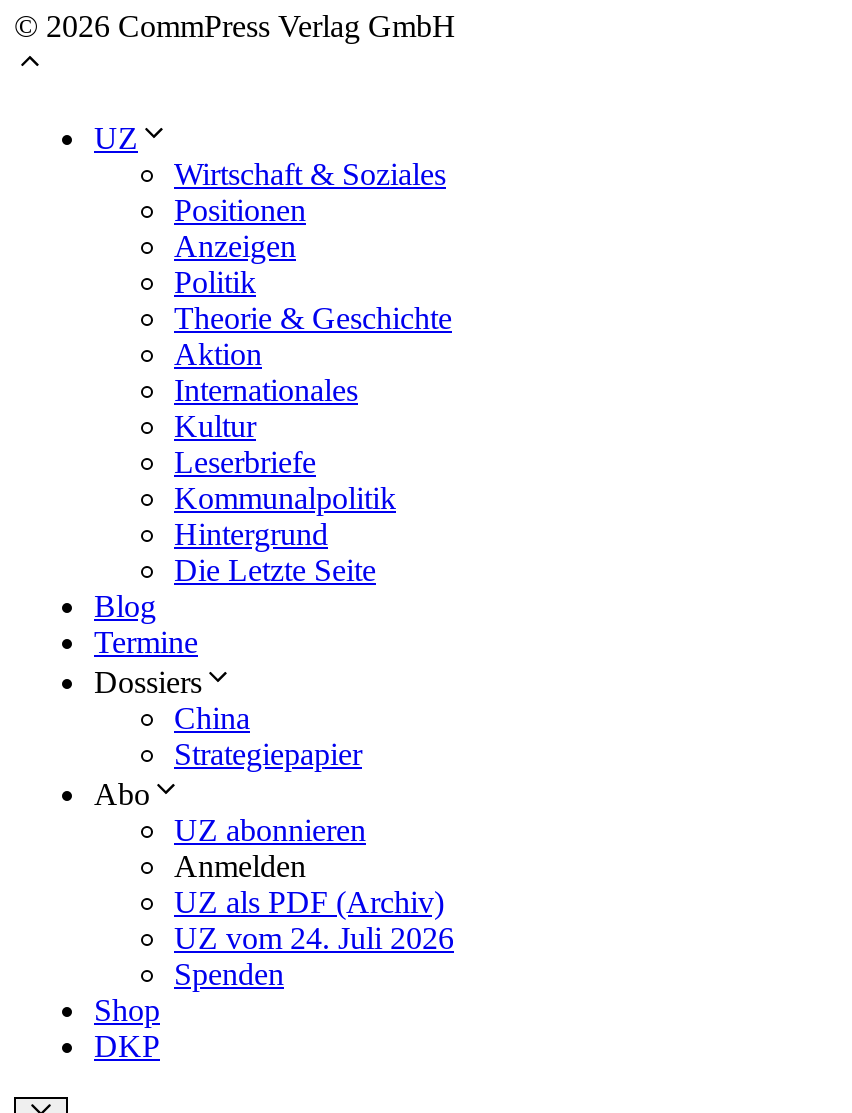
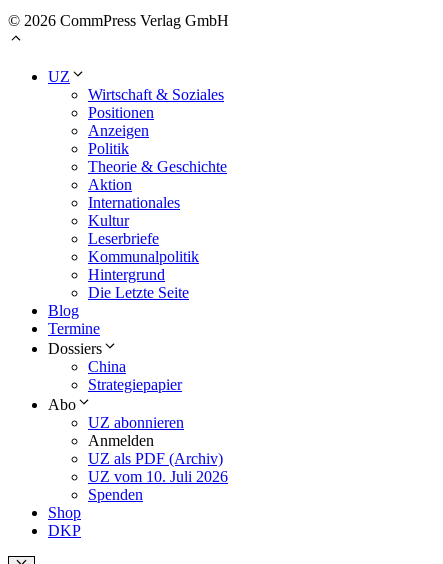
[174,921,454,955] UZ vom 24. Juli 2026 -> [88,468,228,485] UZ vom 10. Juli 2026

